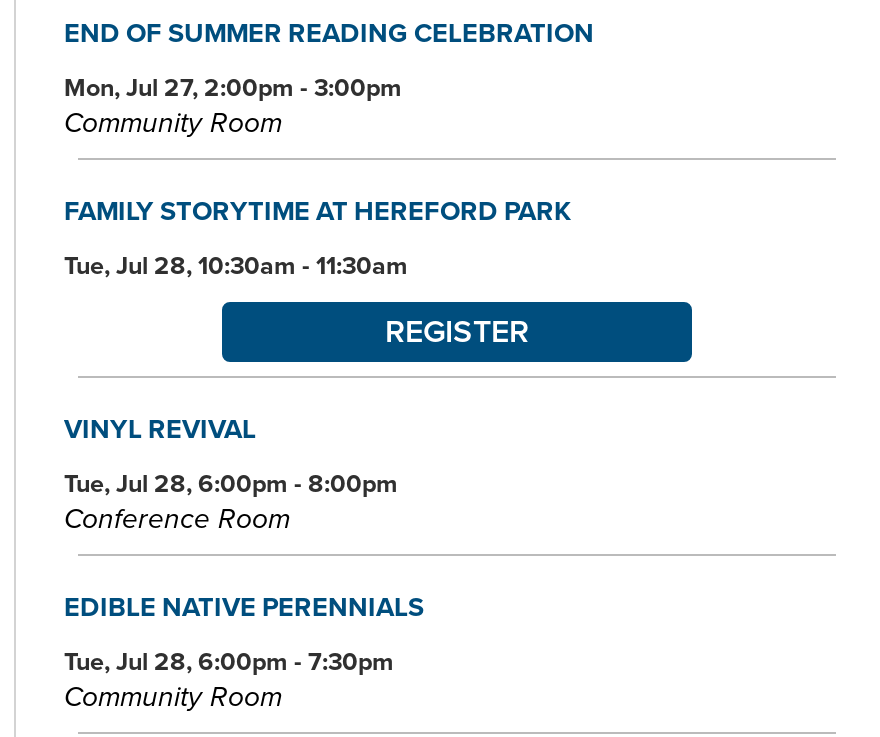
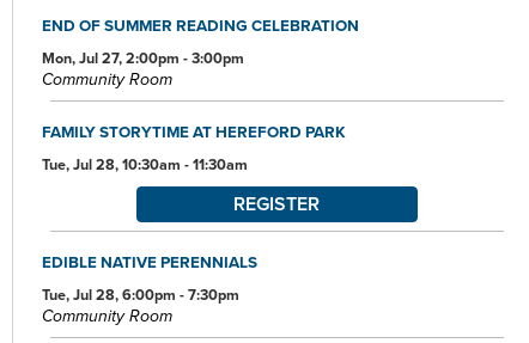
[64,408,398,540] VINYL REVIVAL | Tue, Jul 28, 6:00pm - 8:00pm | Conference Room -> none

